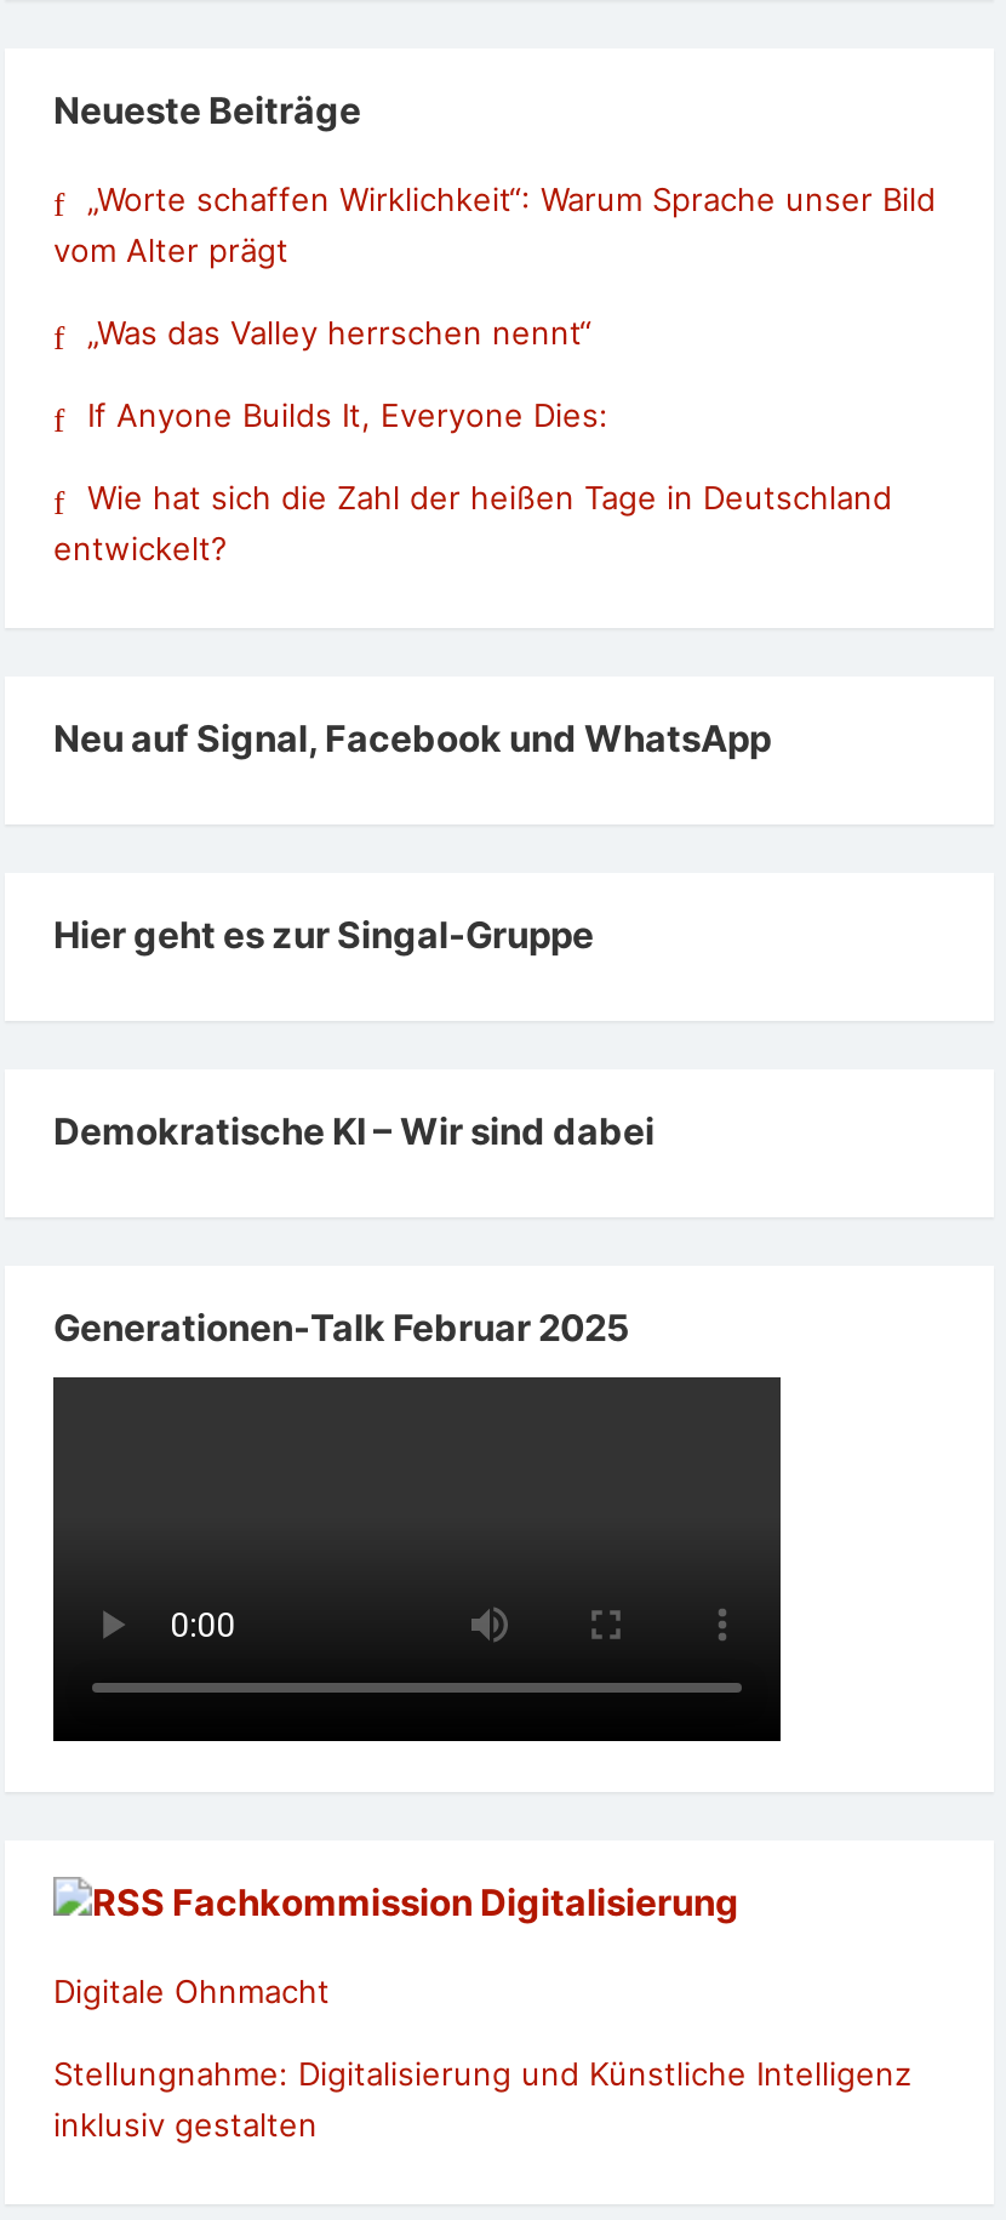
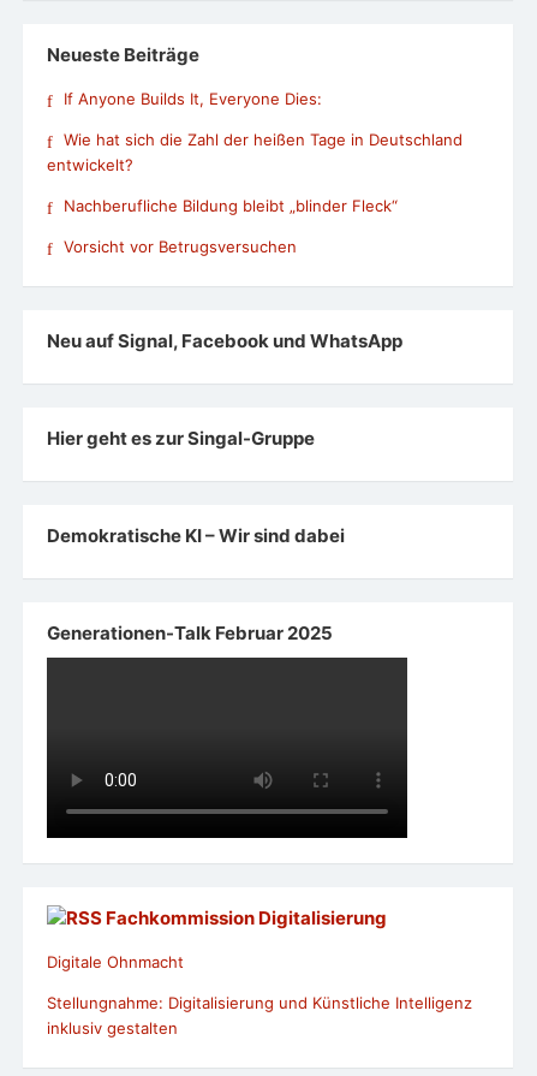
[53,180,936,352] „Worte schaffen Wirklichkeit“: Warum Sprache unser Bild | vom Alter prägt | „Was das Valley herrschen nennt“ -> none
moved [53,396,892,568] -> [47,89,463,174]: If Anyone Builds It, Everyone Dies: | Wie hat sich die Zahl der heißen Tage in Deutschland | entwickelt?
none -> [64,196,398,256] Nachberufliche Bildung bleibt „blinder Fleck“ | Vorsicht vor Betrugsversuchen

